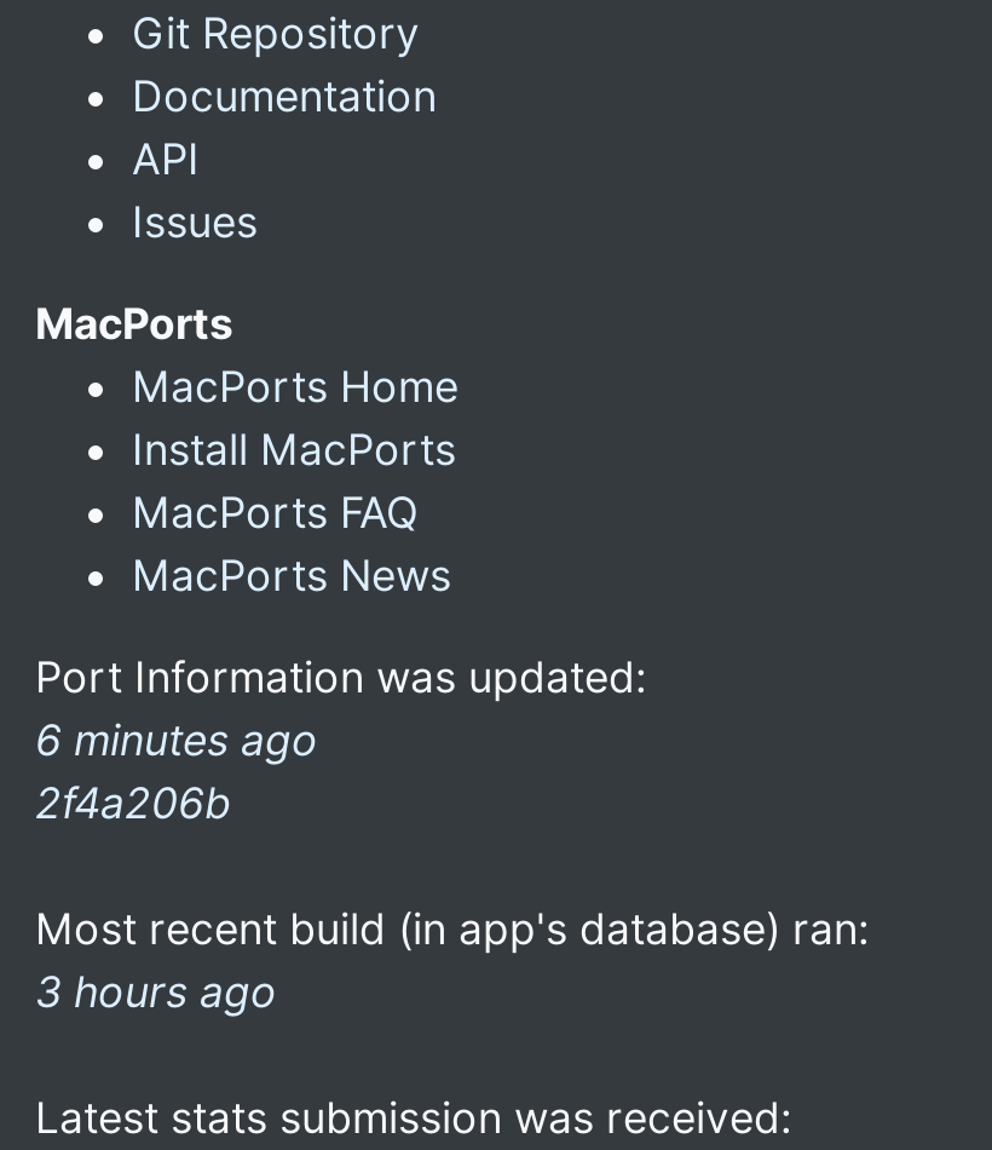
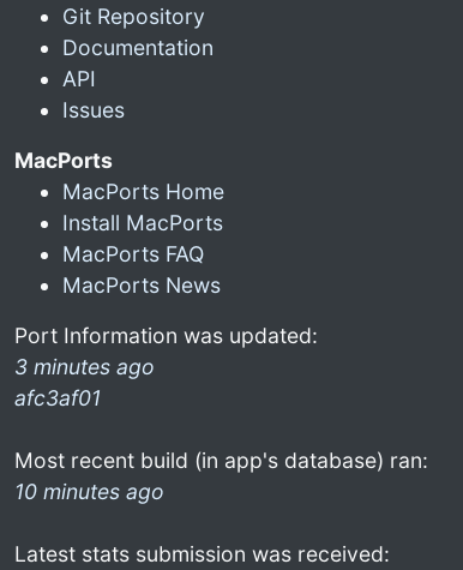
[35,714,318,828] 6 minutes ago | 2f4a206b -> [14,354,155,410] 3 minutes ago | afc3af01
[35,966,277,1017] 3 hours ago -> [14,479,164,504] 10 minutes ago

